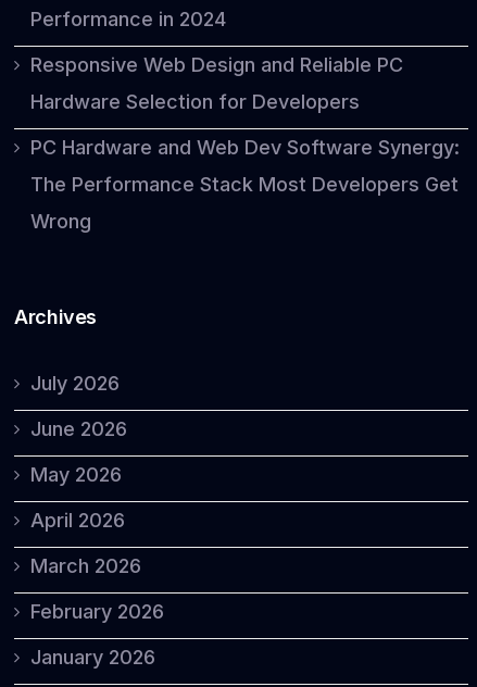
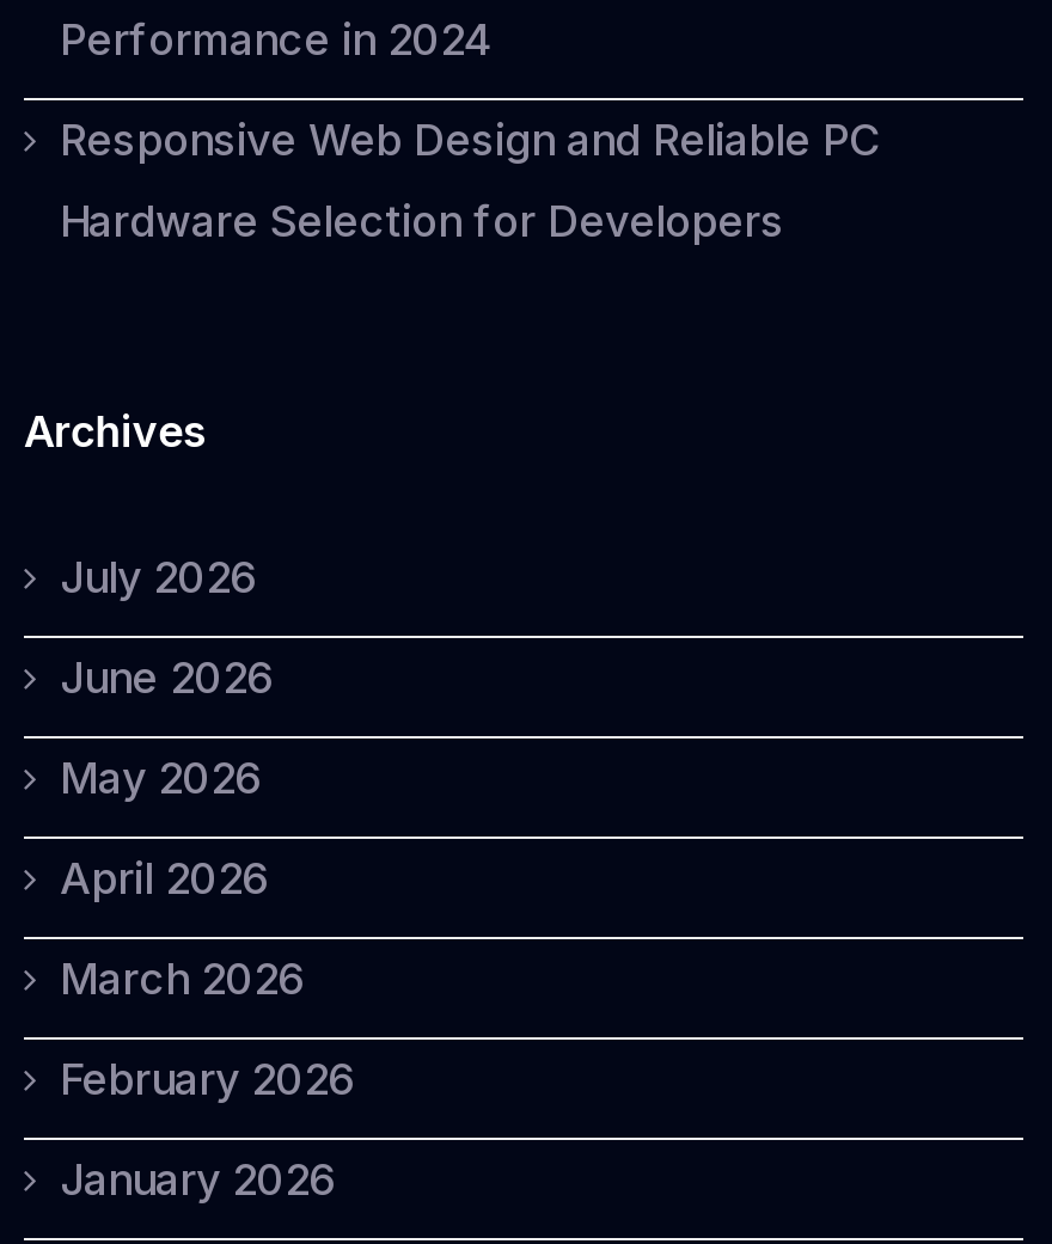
[30,136,460,233] PC Hardware and Web Dev Software Synergy: | The Performance Stack Most Developers Get | Wrong -> none

